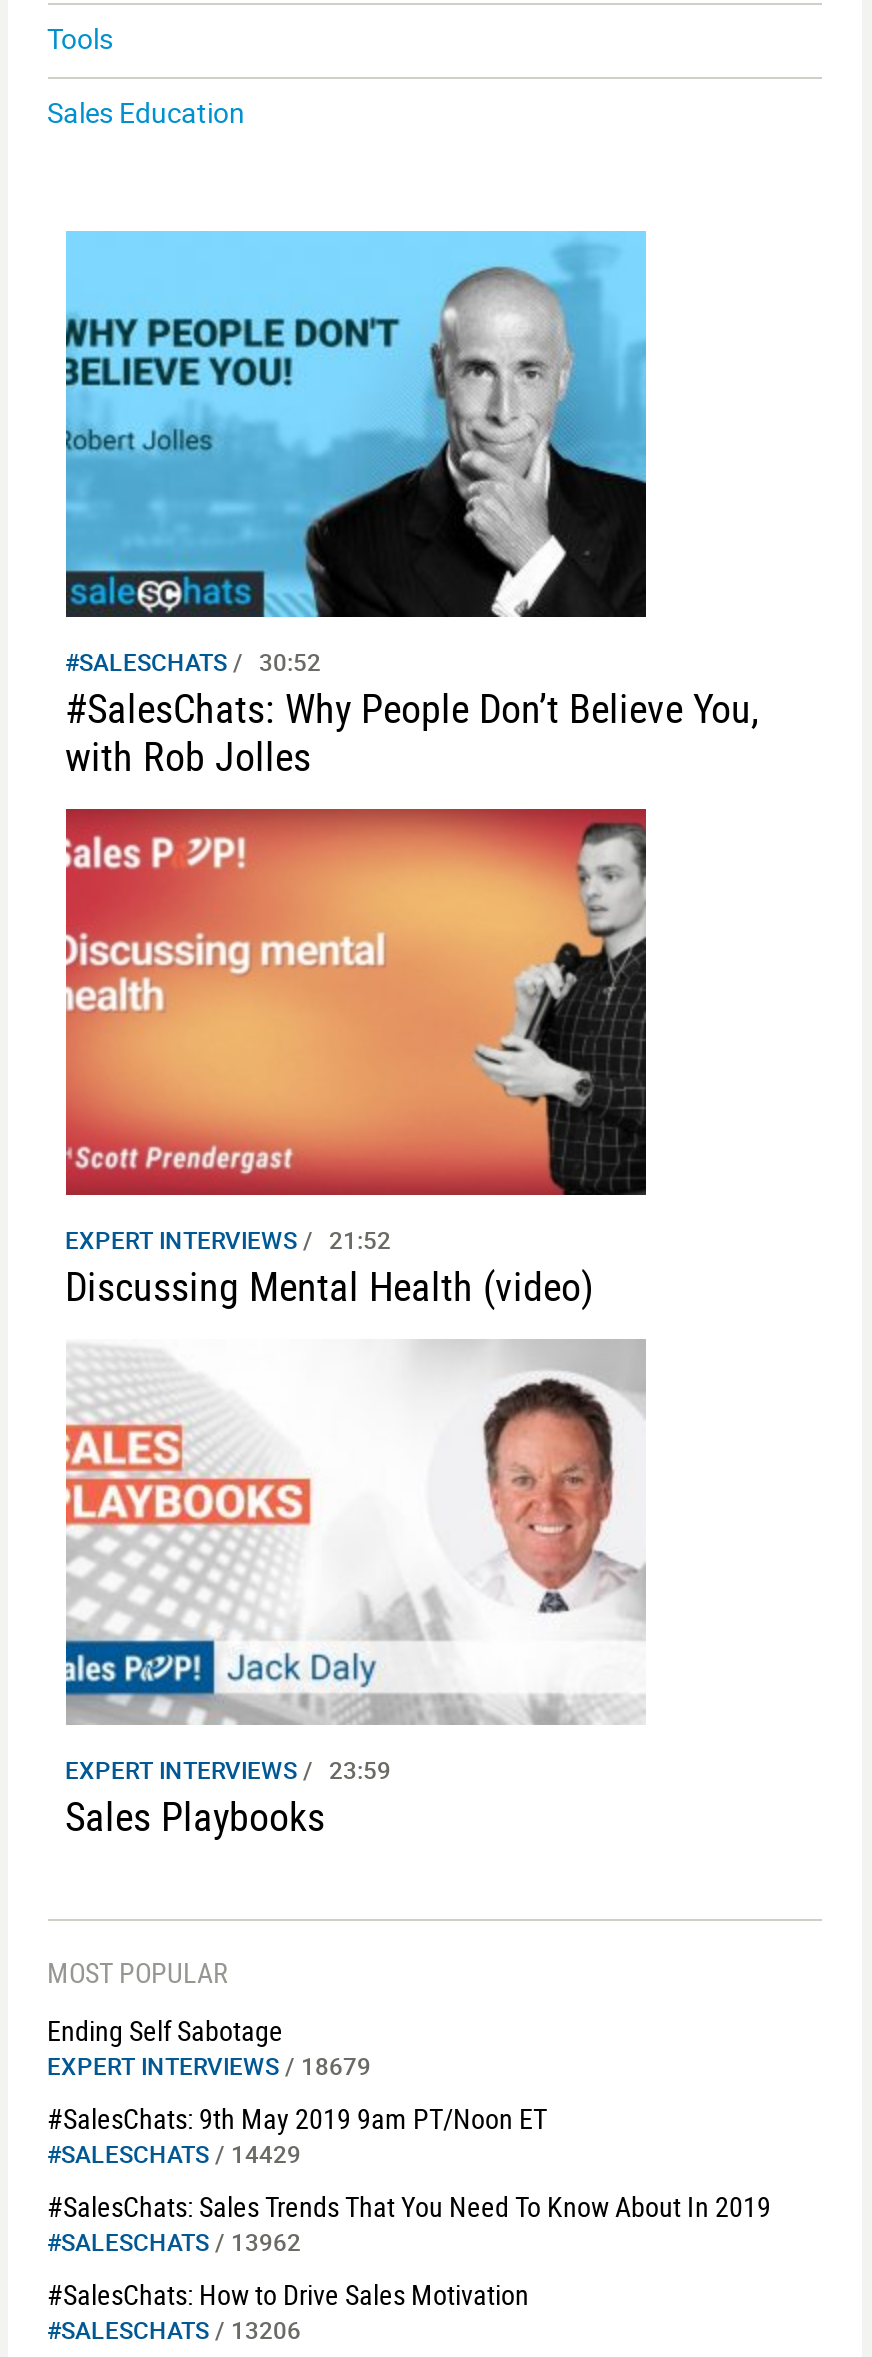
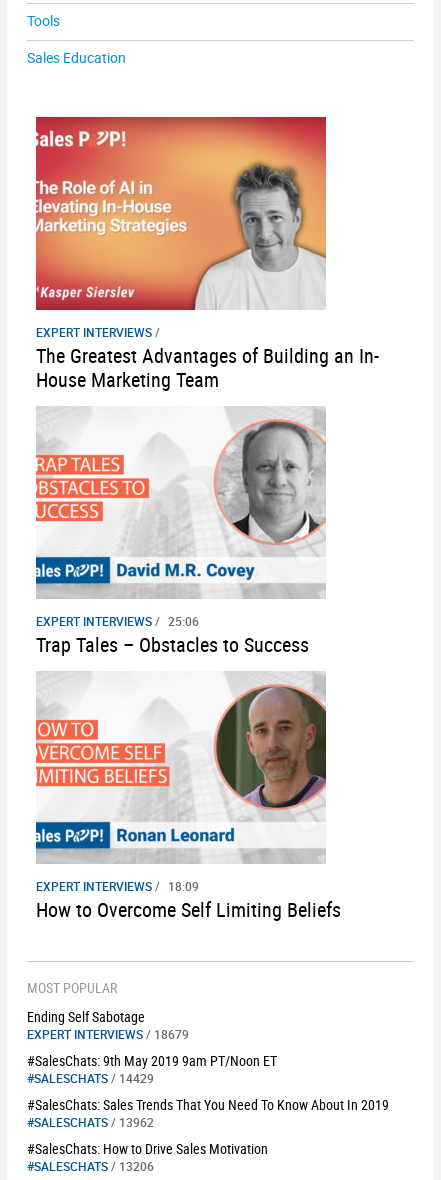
[64,229,759,782] [image] | #SALESCHATS / 30:52 | #SalesChats: Why People Don’t Believe You, | with Rob Jolles -> [35,116,378,393] [image] | EXPERT INTERVIEWS / | The Greatest Advantages of Building an In- | House Marketing Team
[64,807,648,1312] [image] | EXPERT INTERVIEWS / 21:52 | Discussing Mental Health (video) -> [35,406,326,658] [image] | EXPERT INTERVIEWS / 25:06 | Trap Tales – Obstacles to Success
[64,1341,646,1842] [image] | EXPERT INTERVIEWS / 23:59 | Sales Playbooks -> [35,672,340,923] [image] | EXPERT INTERVIEWS / 18:09 | How to Overcome Self Limiting Beliefs

